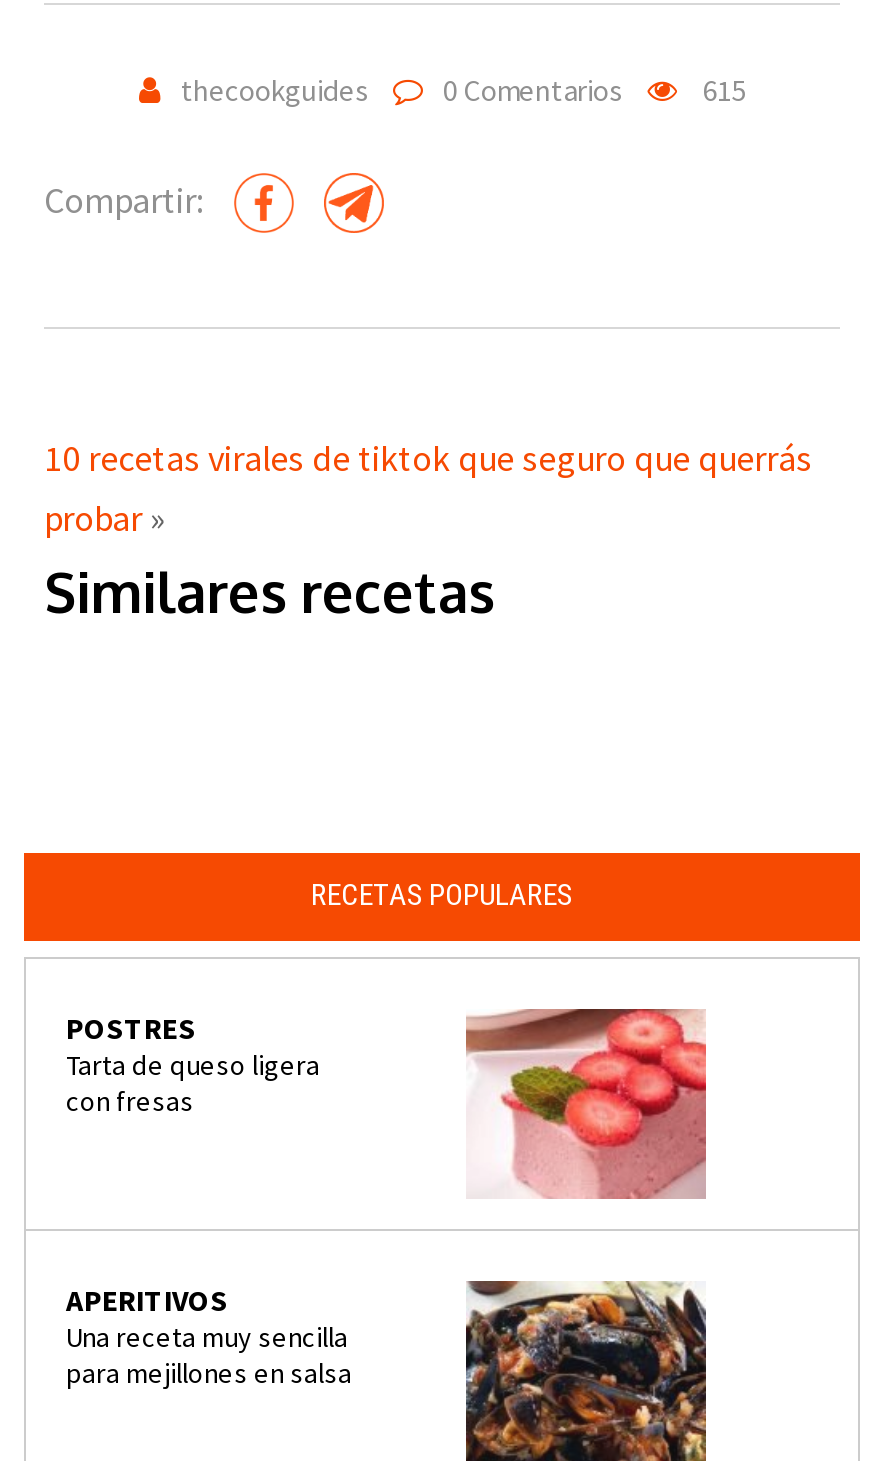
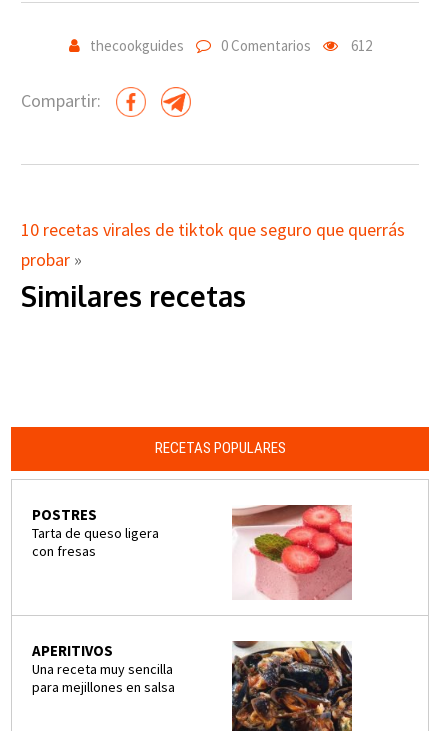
[181,71,745,109] thecookguides 0 Comentarios 615 -> [89,36,371,55] thecookguides 0 Comentarios 612

